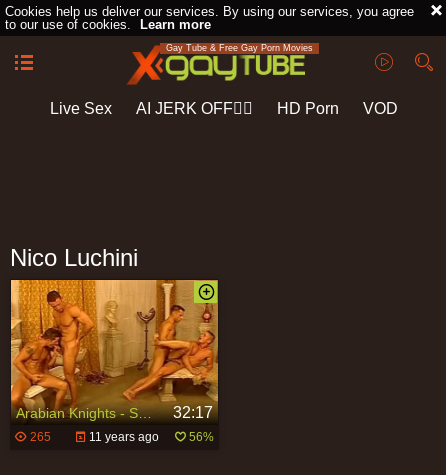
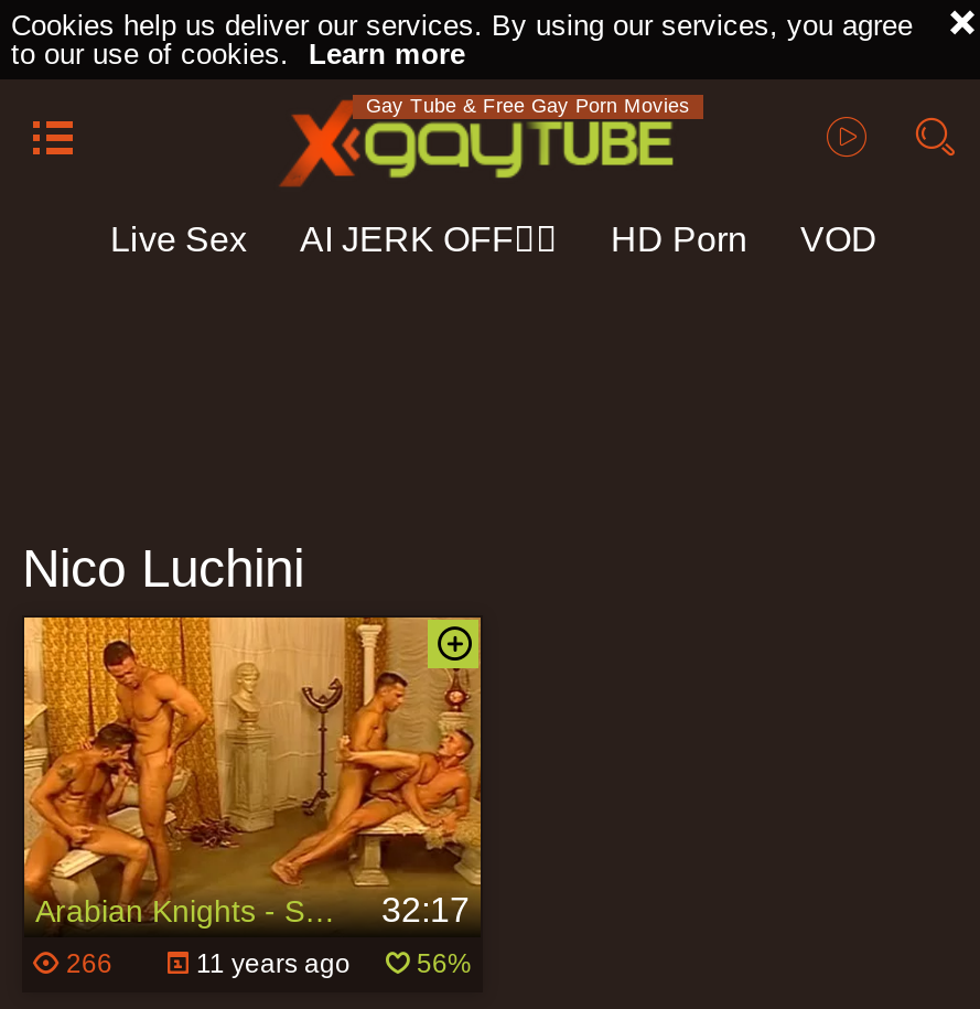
[27,430,51,444] 265 -> [60,948,112,979] 266

